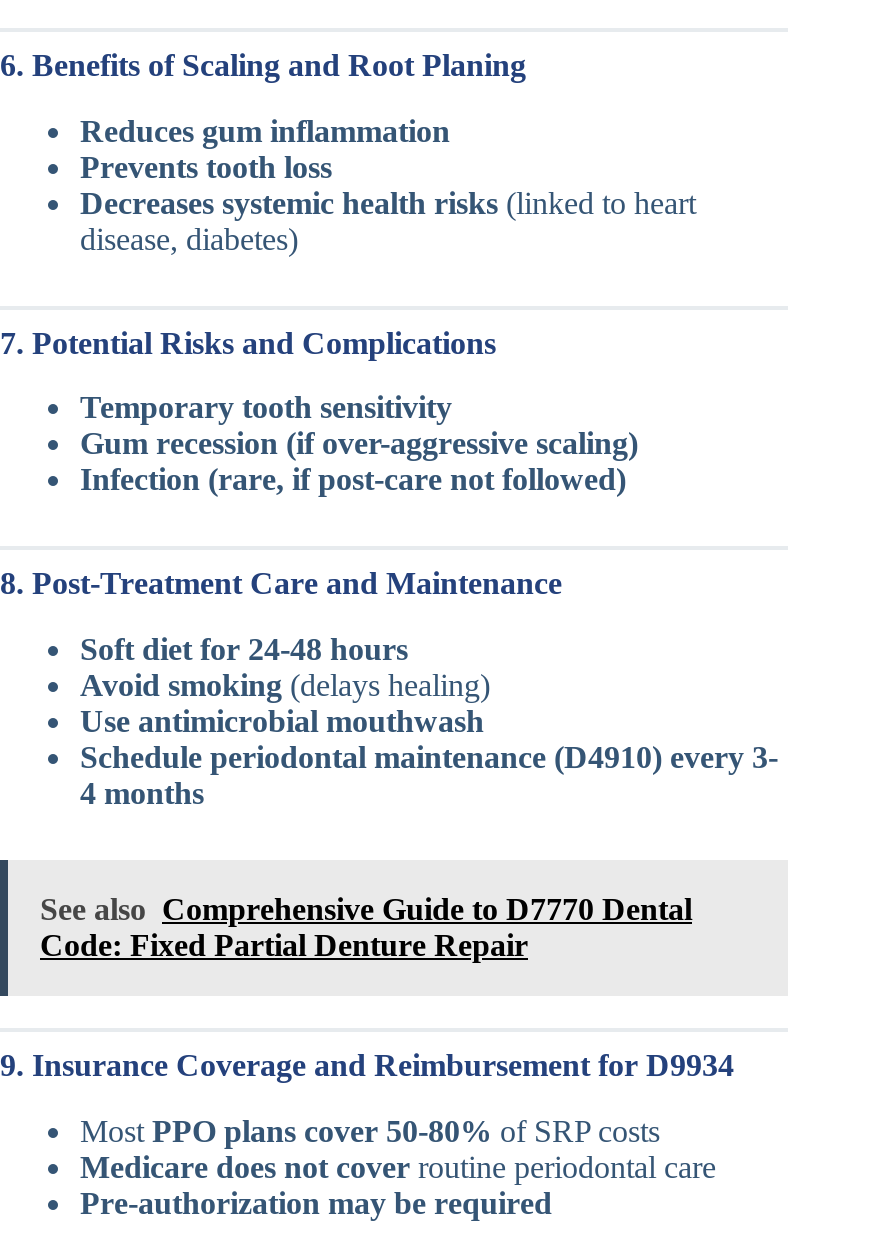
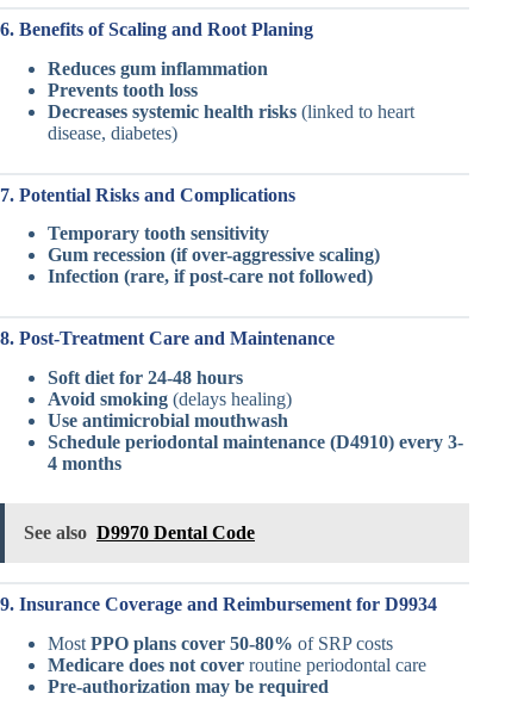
[40,892,692,962] See also Comprehensive Guide to D7770 Dental | Code: Fixed Partial Denture Repair -> [24,523,255,543] See also D9970 Dental Code

